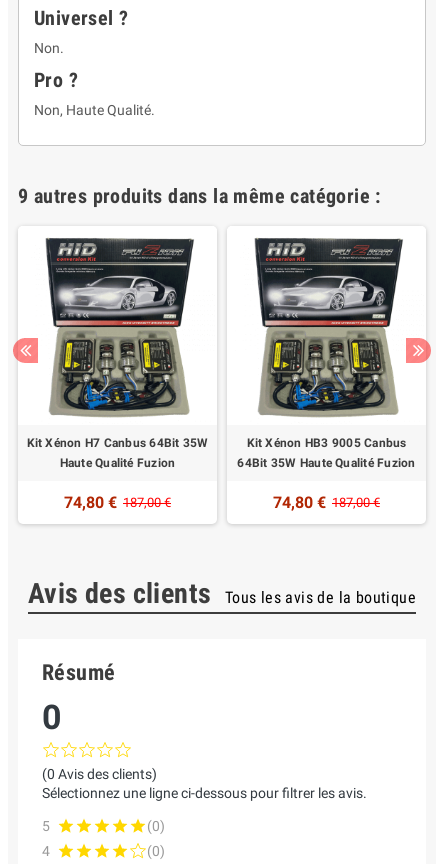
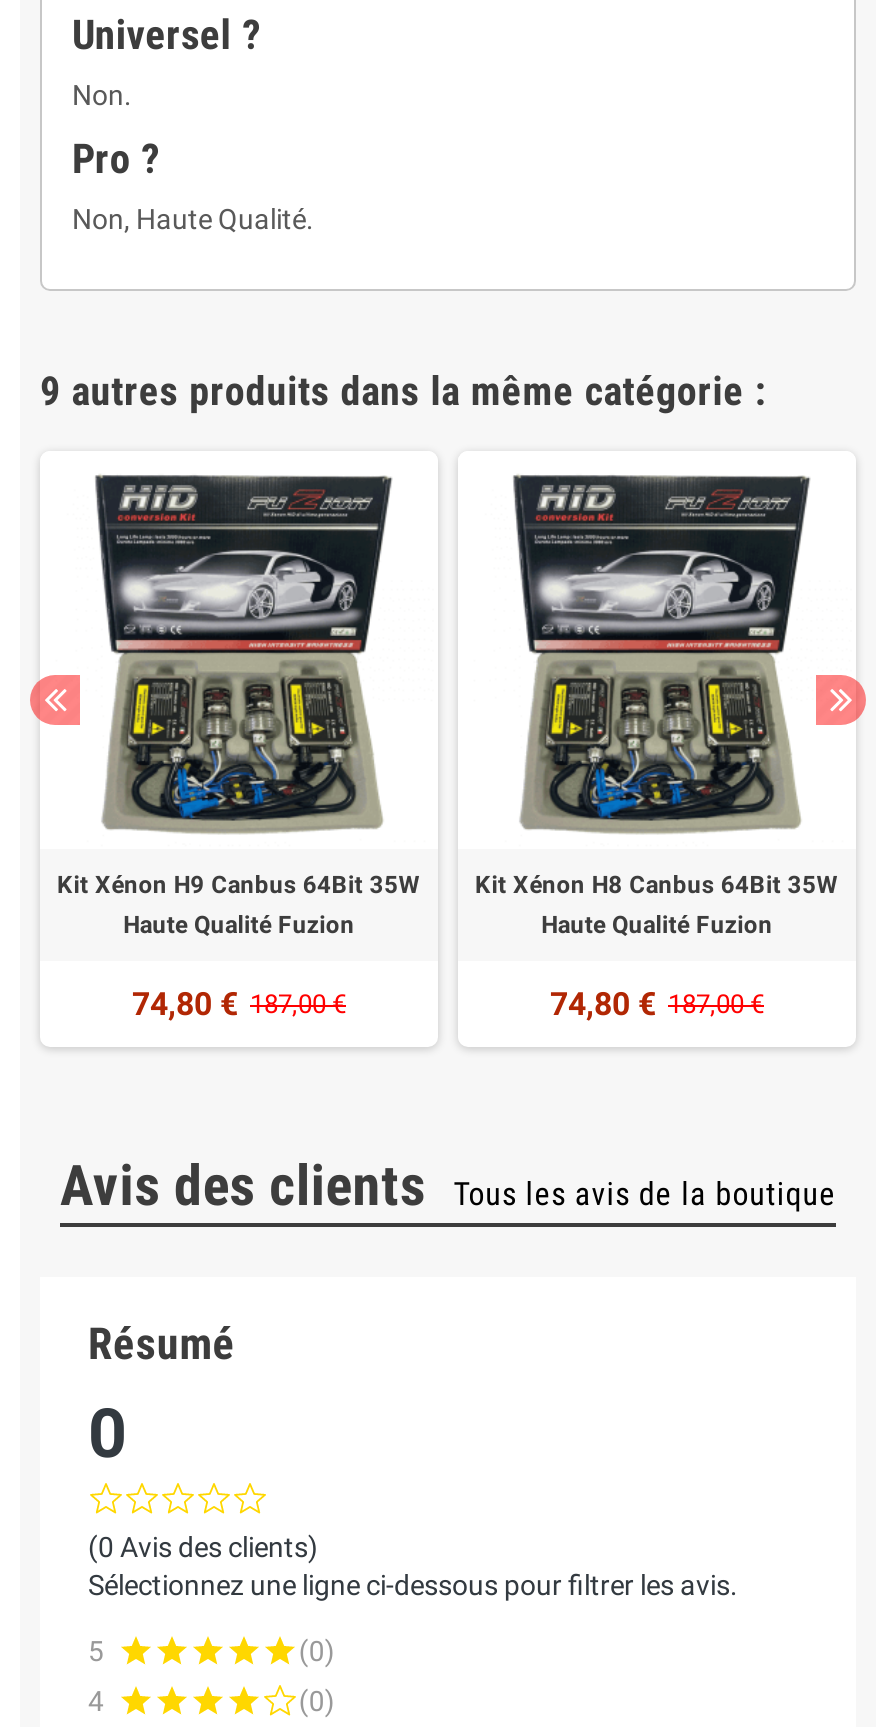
[26,436,208,450] Kit Xénon H7 Canbus 64Bit 35W -> [57,872,421,900] Kit Xénon H9 Canbus 64Bit 35W
[237,436,416,470] Kit Xénon HB3 9005 Canbus | 64Bit 35W Haute Qualité Fuzion -> [475,872,839,940] Kit Xénon H8 Canbus 64Bit 35W | Haute Qualité Fuzion

